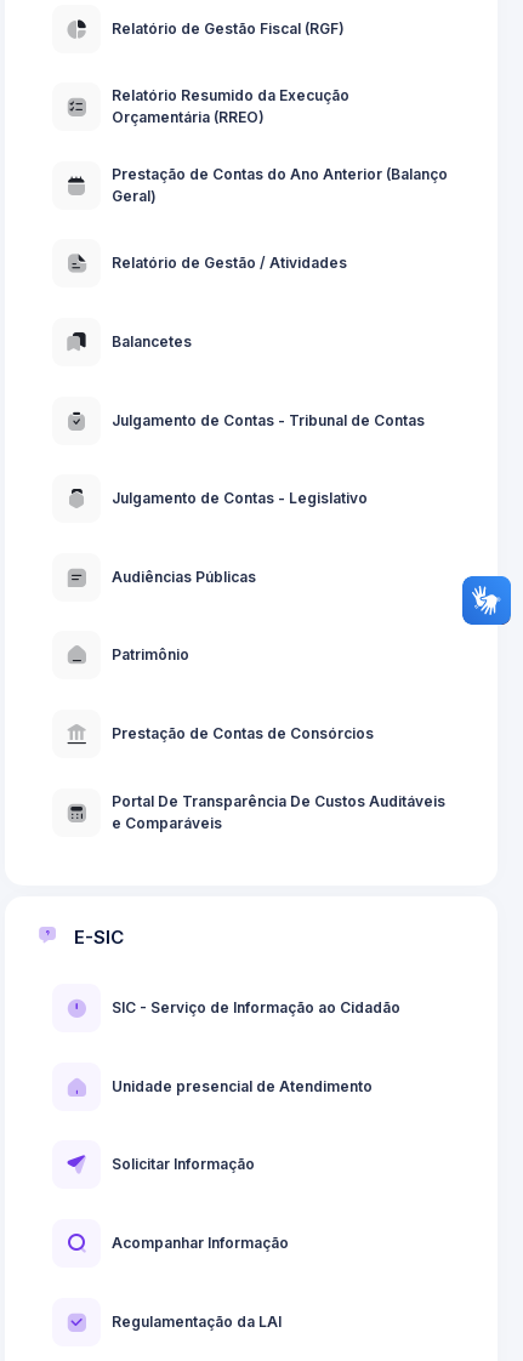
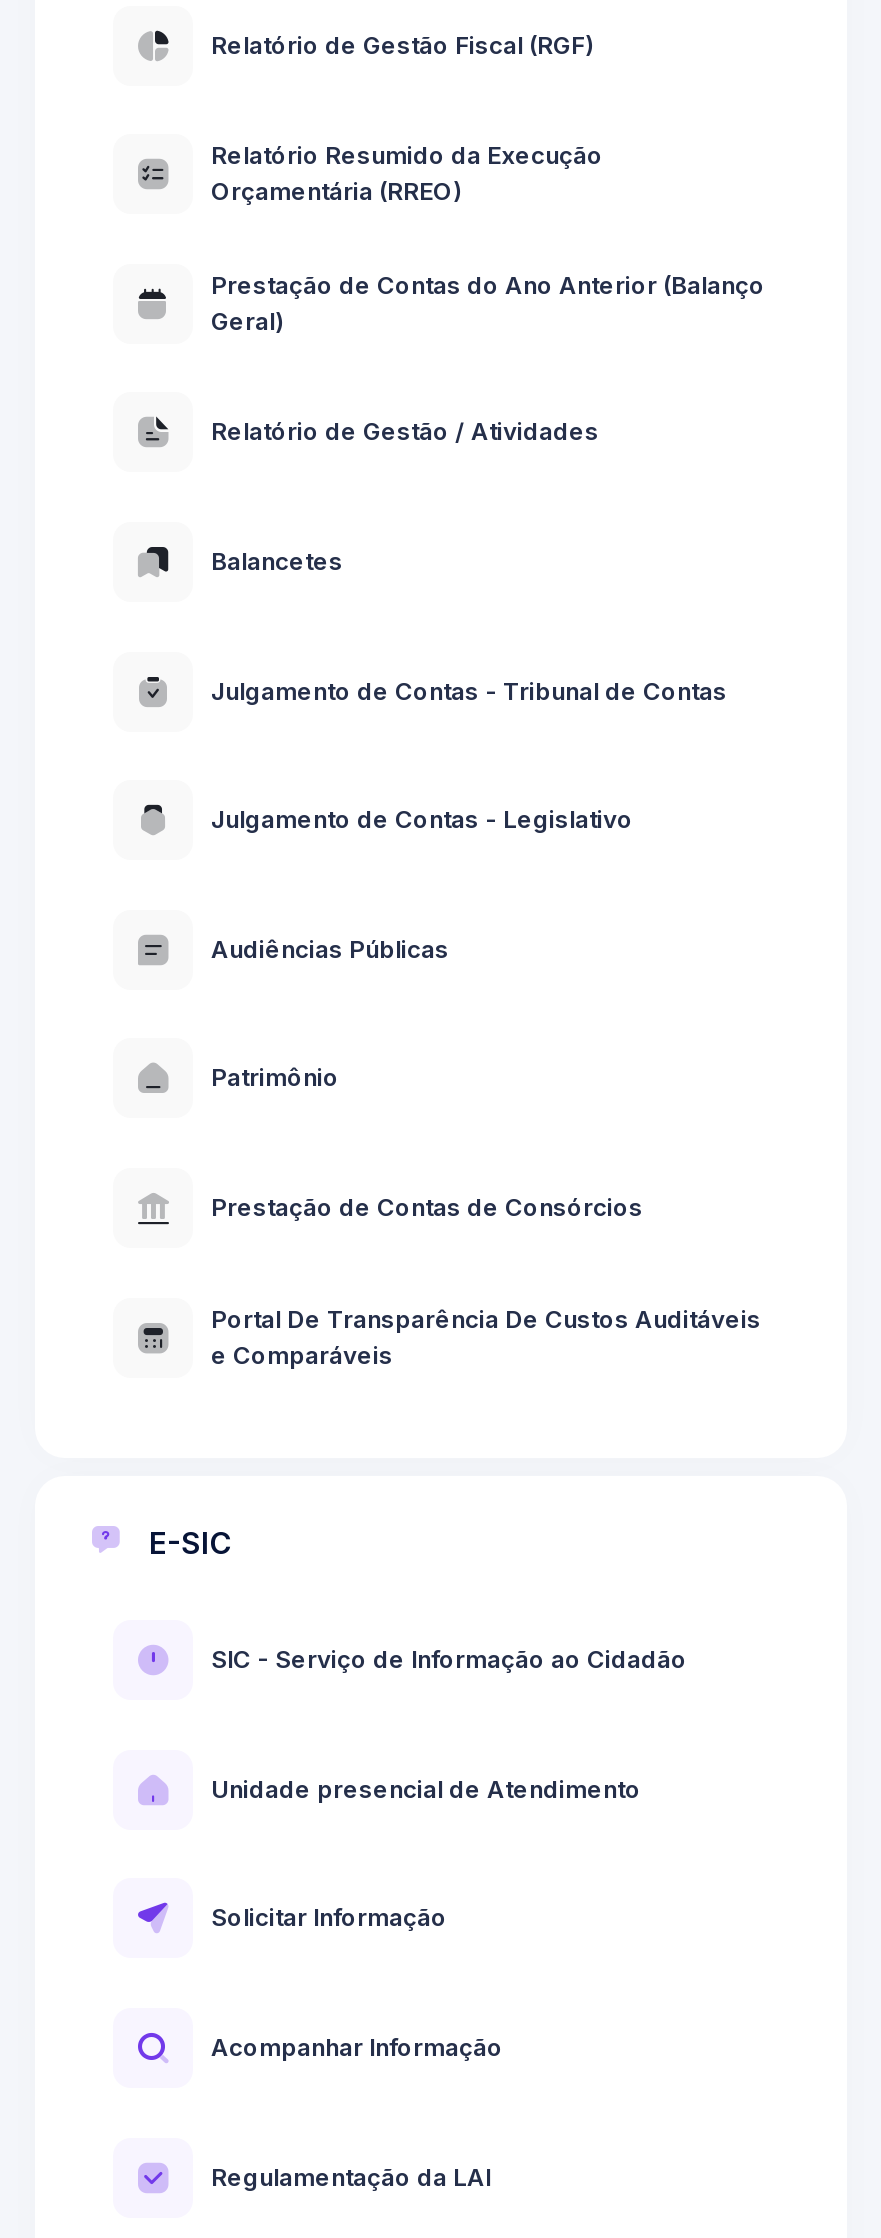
[461,575,512,626] [image] -> none

